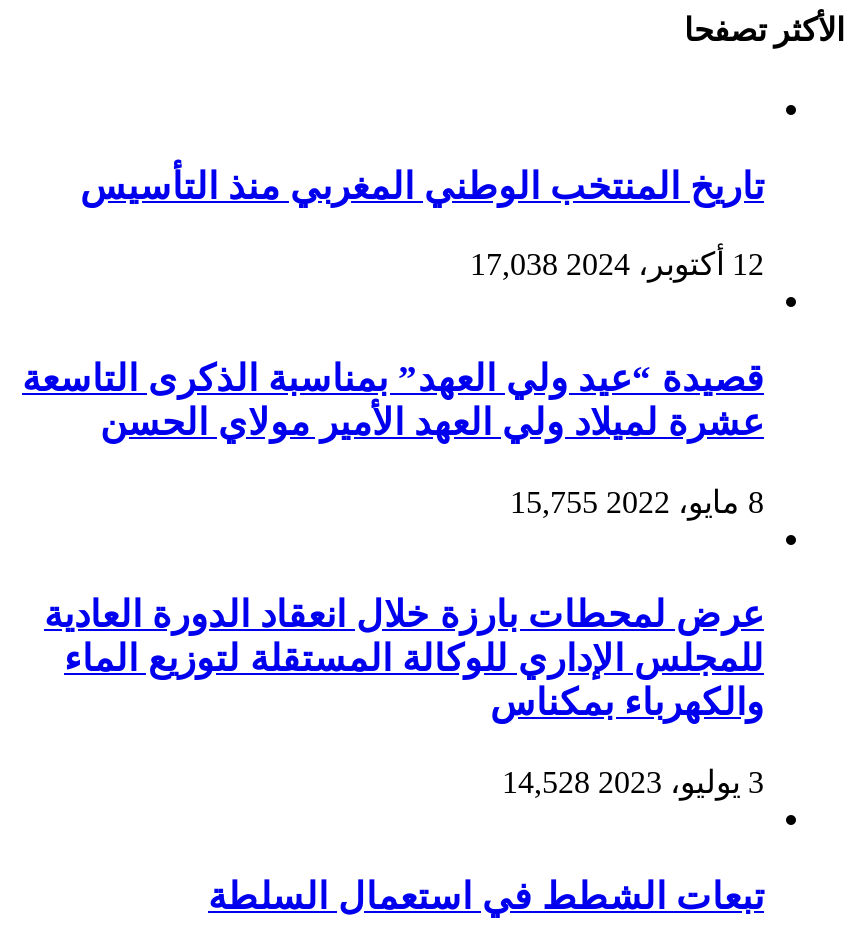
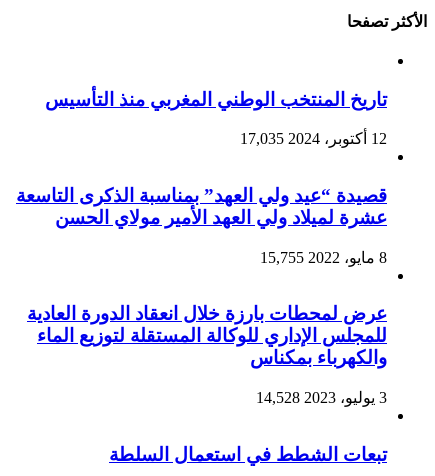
[470,248,558,282] 17,038 -> [240,130,284,147] 17,035

